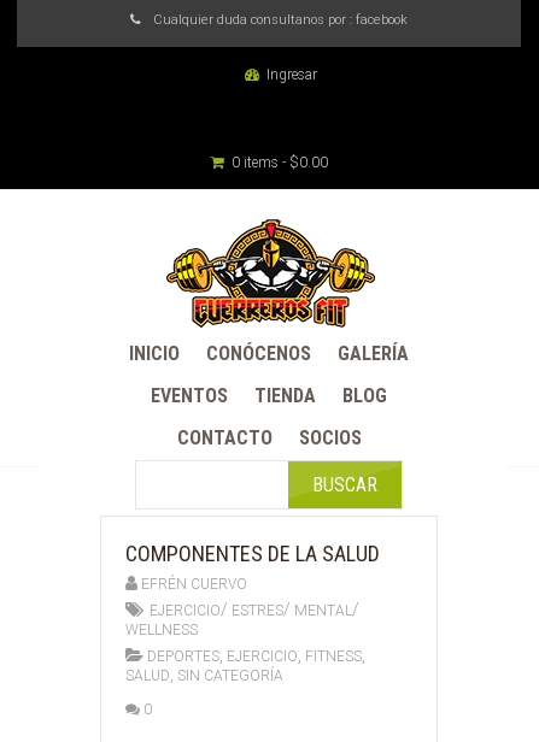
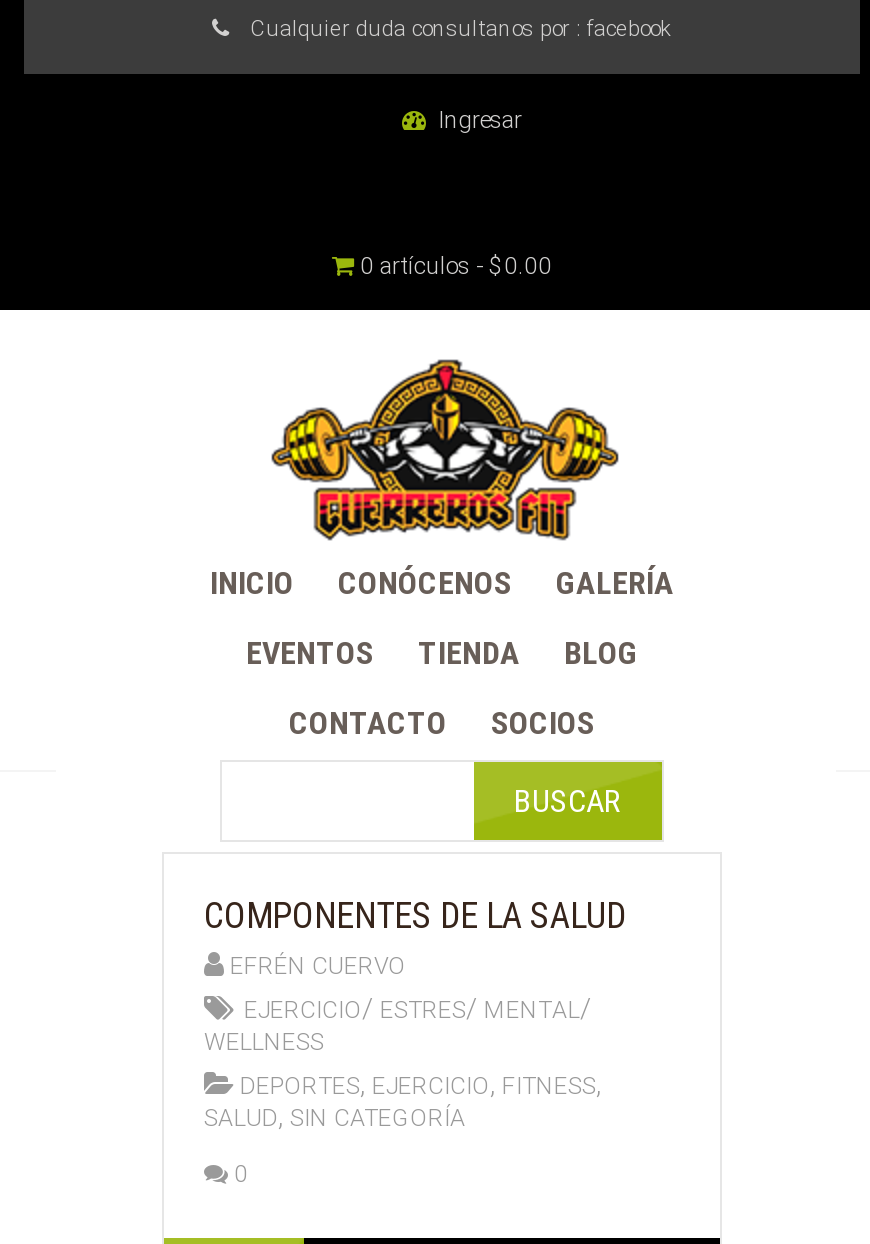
[227,154,327,171] 0 items - $0.00 -> [360,252,552,280] 0 artículos - $0.00

